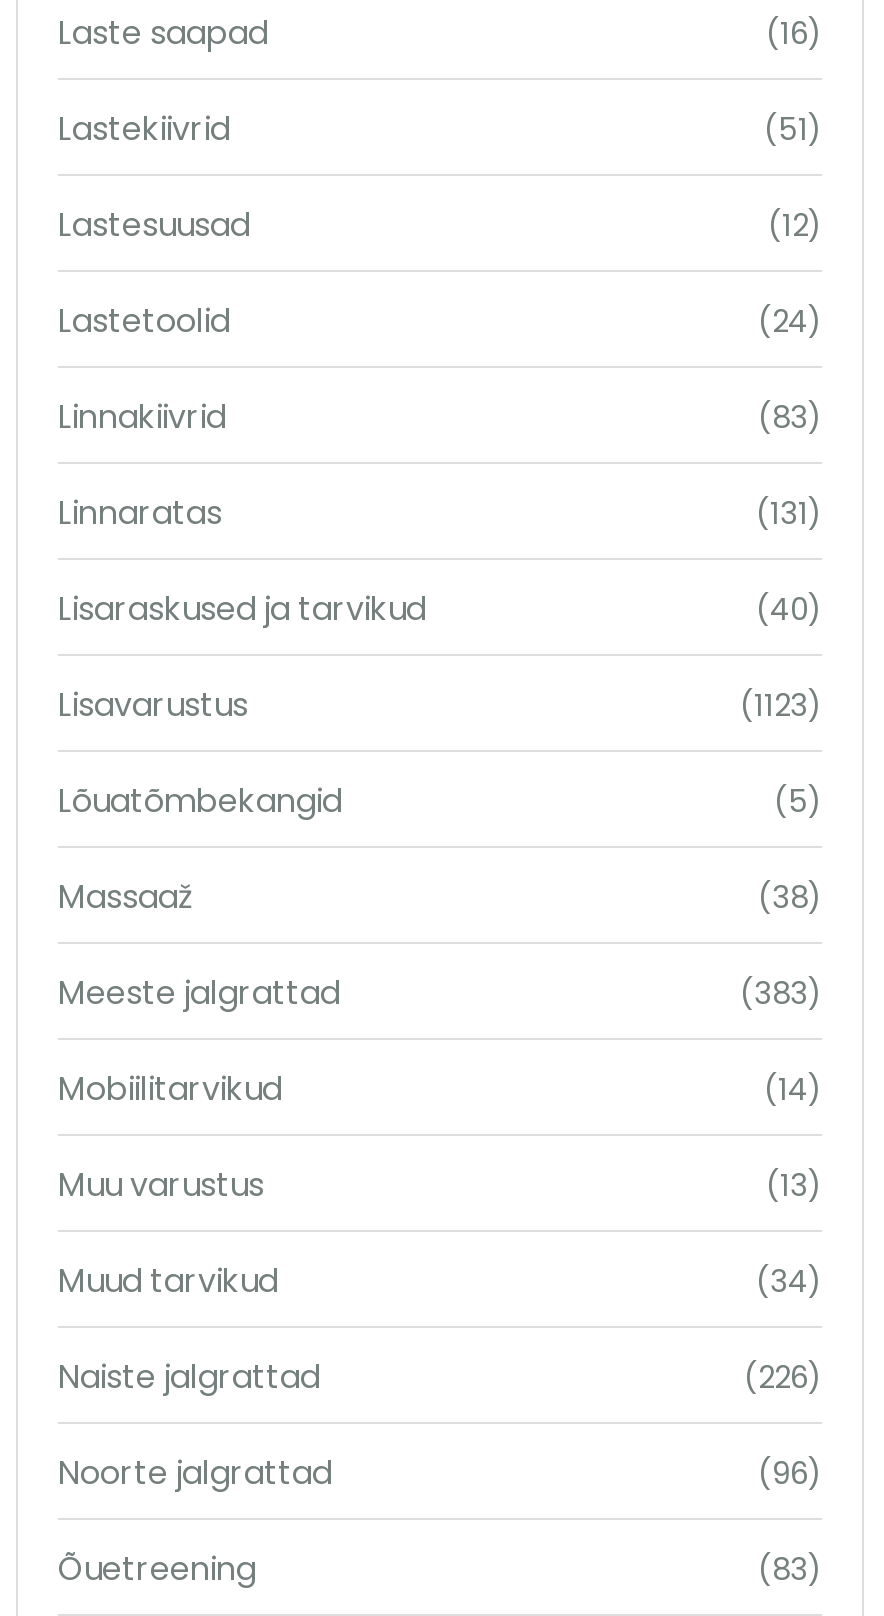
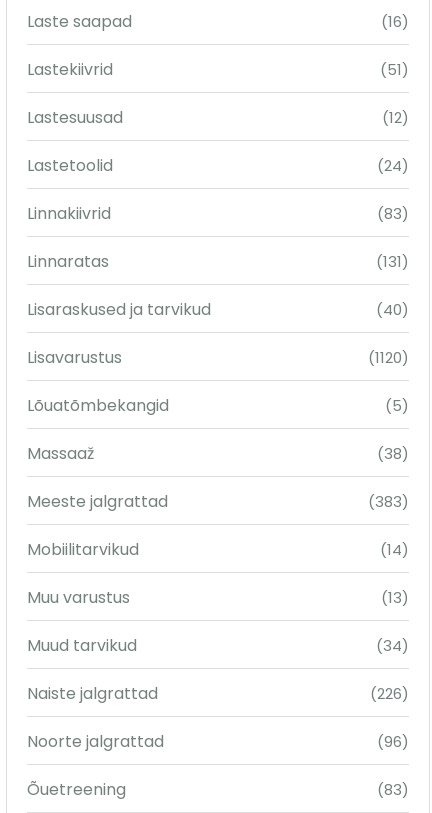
[740,684,822,726] (1123) -> [368,347,409,368] (1120)

